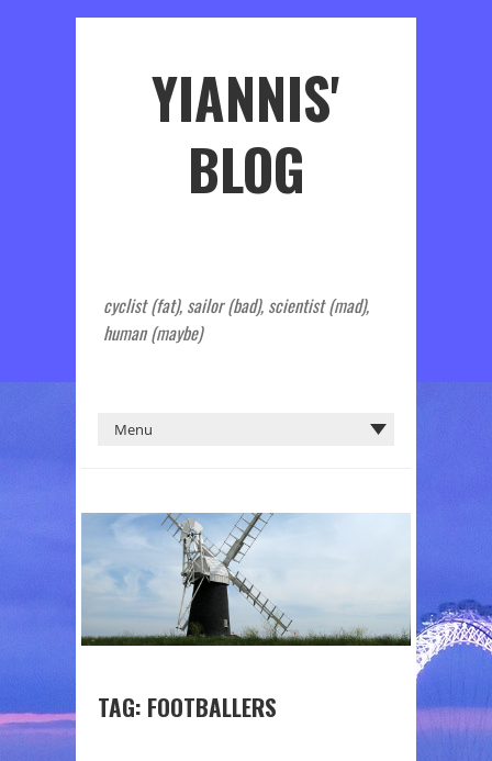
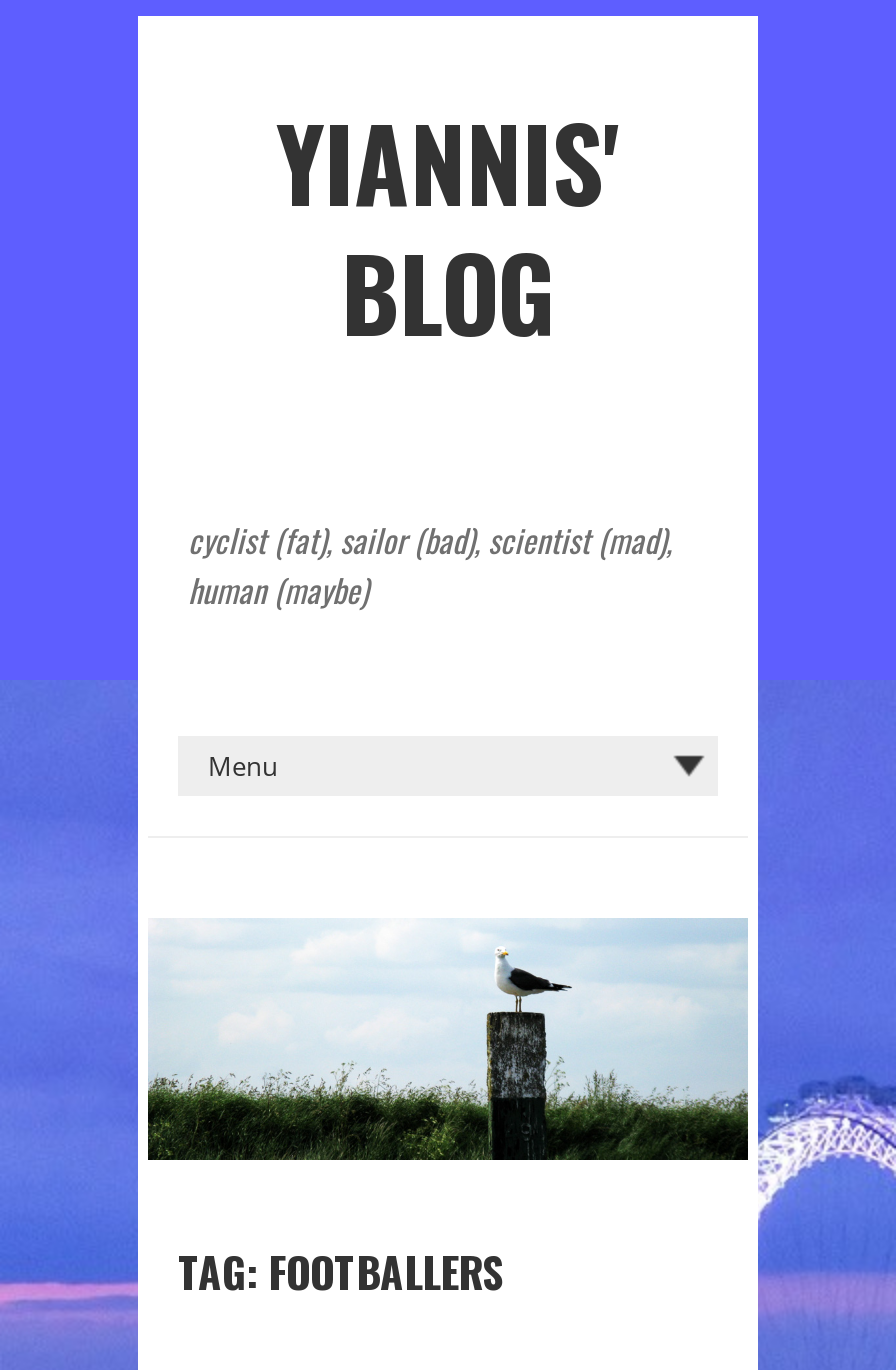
[80,512,412,646] [image] -> [146,918,748,1160] [image]

